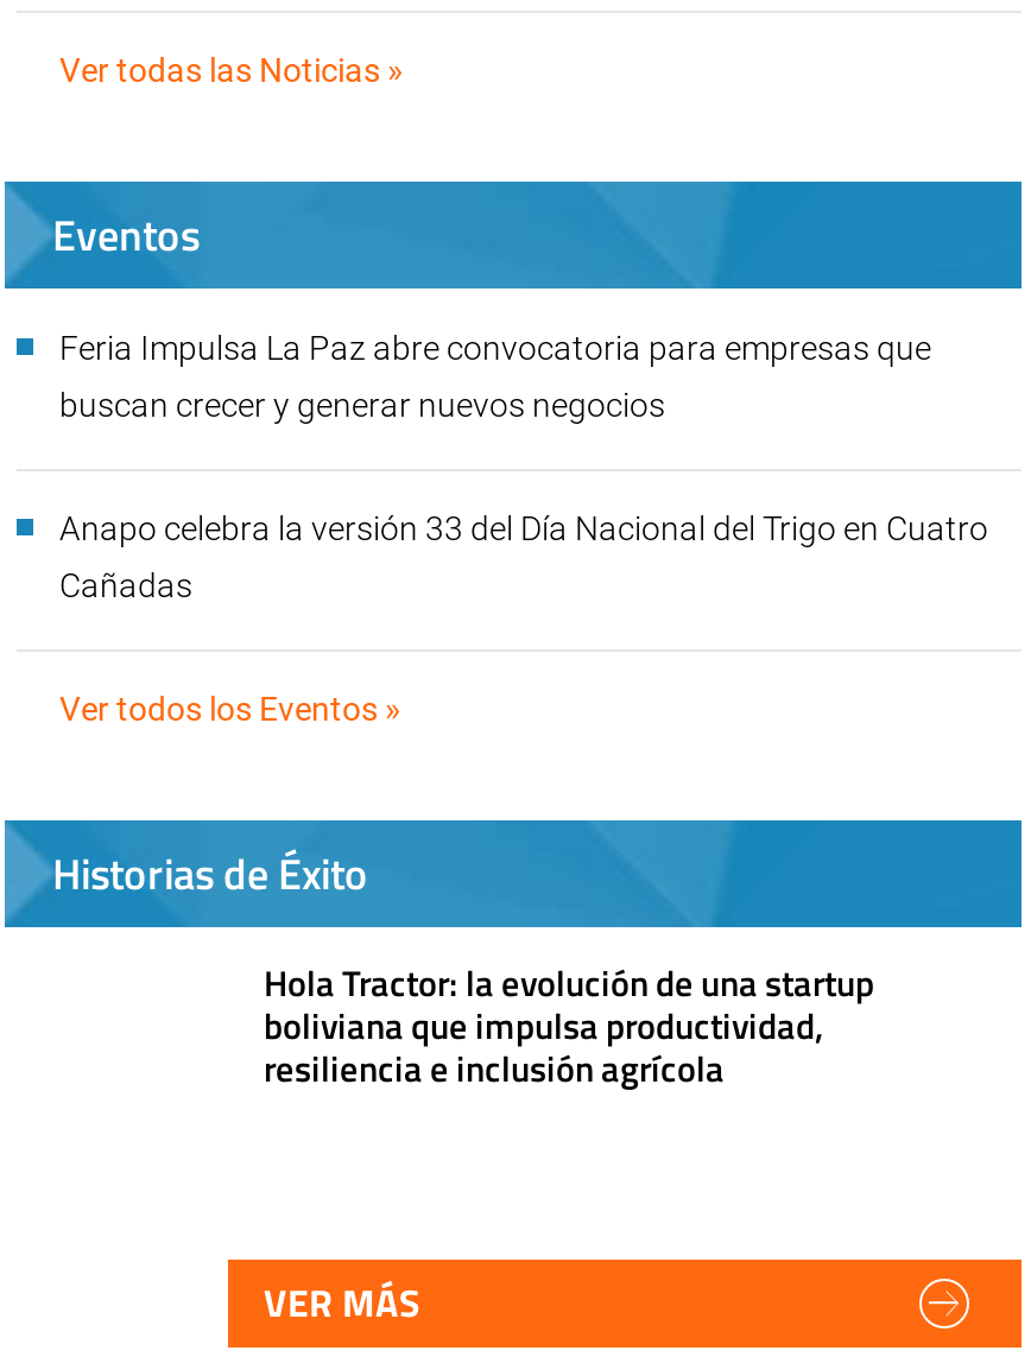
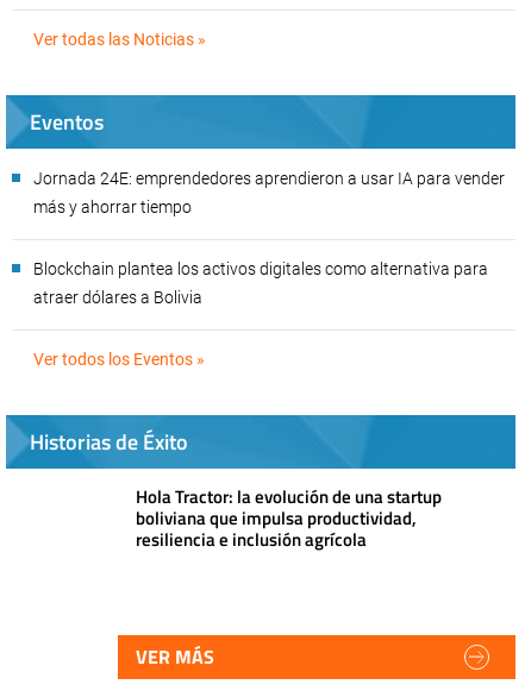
[59,329,931,367] Feria Impulsa La Paz abre convocatoria para empresas que -> [33,169,505,188] Jornada 24E: emprendedores aprendieron a usar IA para vender
[59,386,665,424] buscan crecer y generar nuevos negocios -> [33,198,192,217] más y ahorrar tiempo
[59,510,988,548] Anapo celebra la versión 33 del Día Nacional del Trigo en Cuatro -> [33,260,488,279] Blockchain plantea los activos digitales como alternativa para
[59,567,192,605] Cañadas -> [33,288,202,307] atraer dólares a Bolivia

